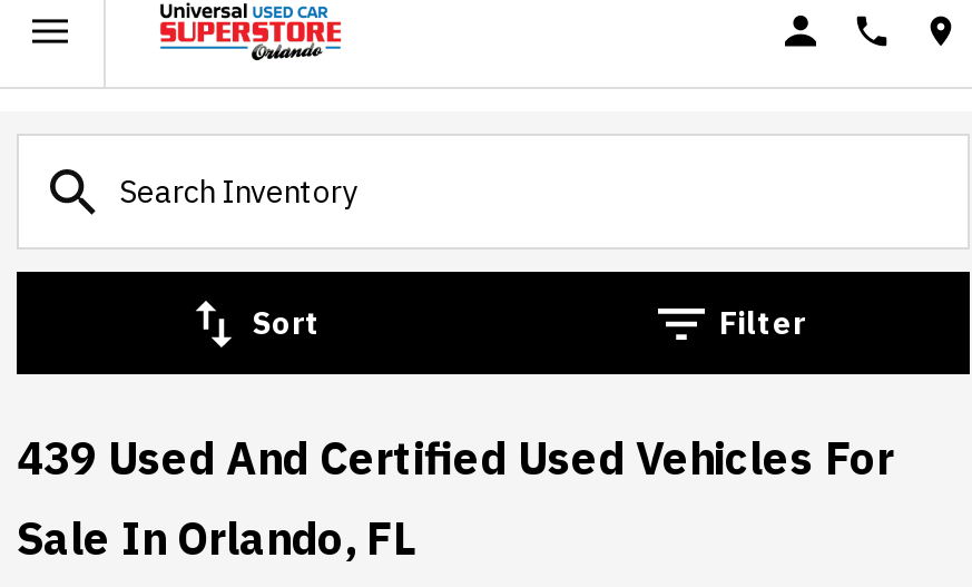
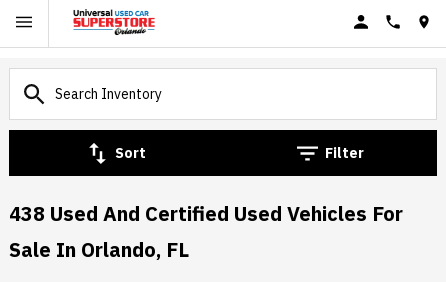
[17,428,894,488] 439 Used And Certified Used Vehicles For -> [9,200,403,227] 438 Used And Certified Used Vehicles For

